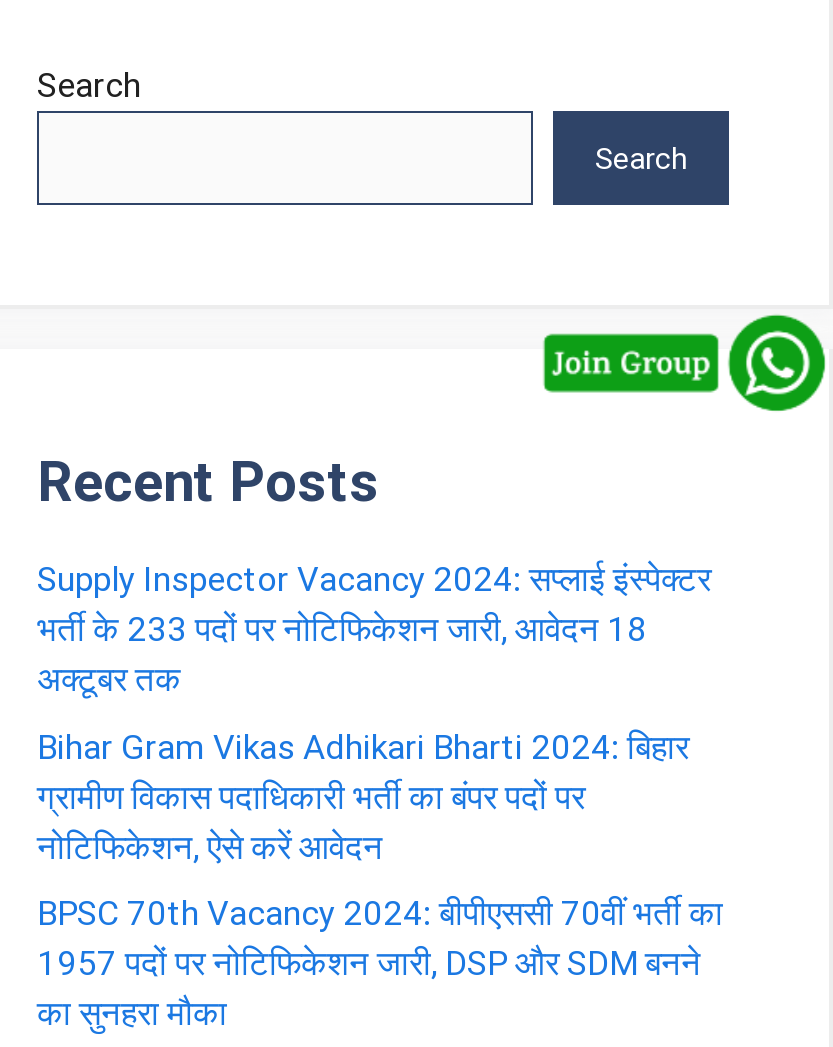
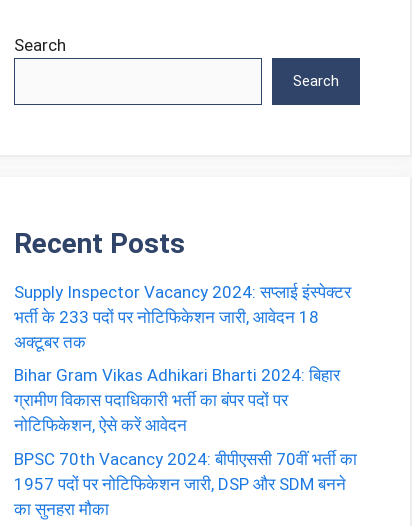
[541,313,827,413] [image] -> none

